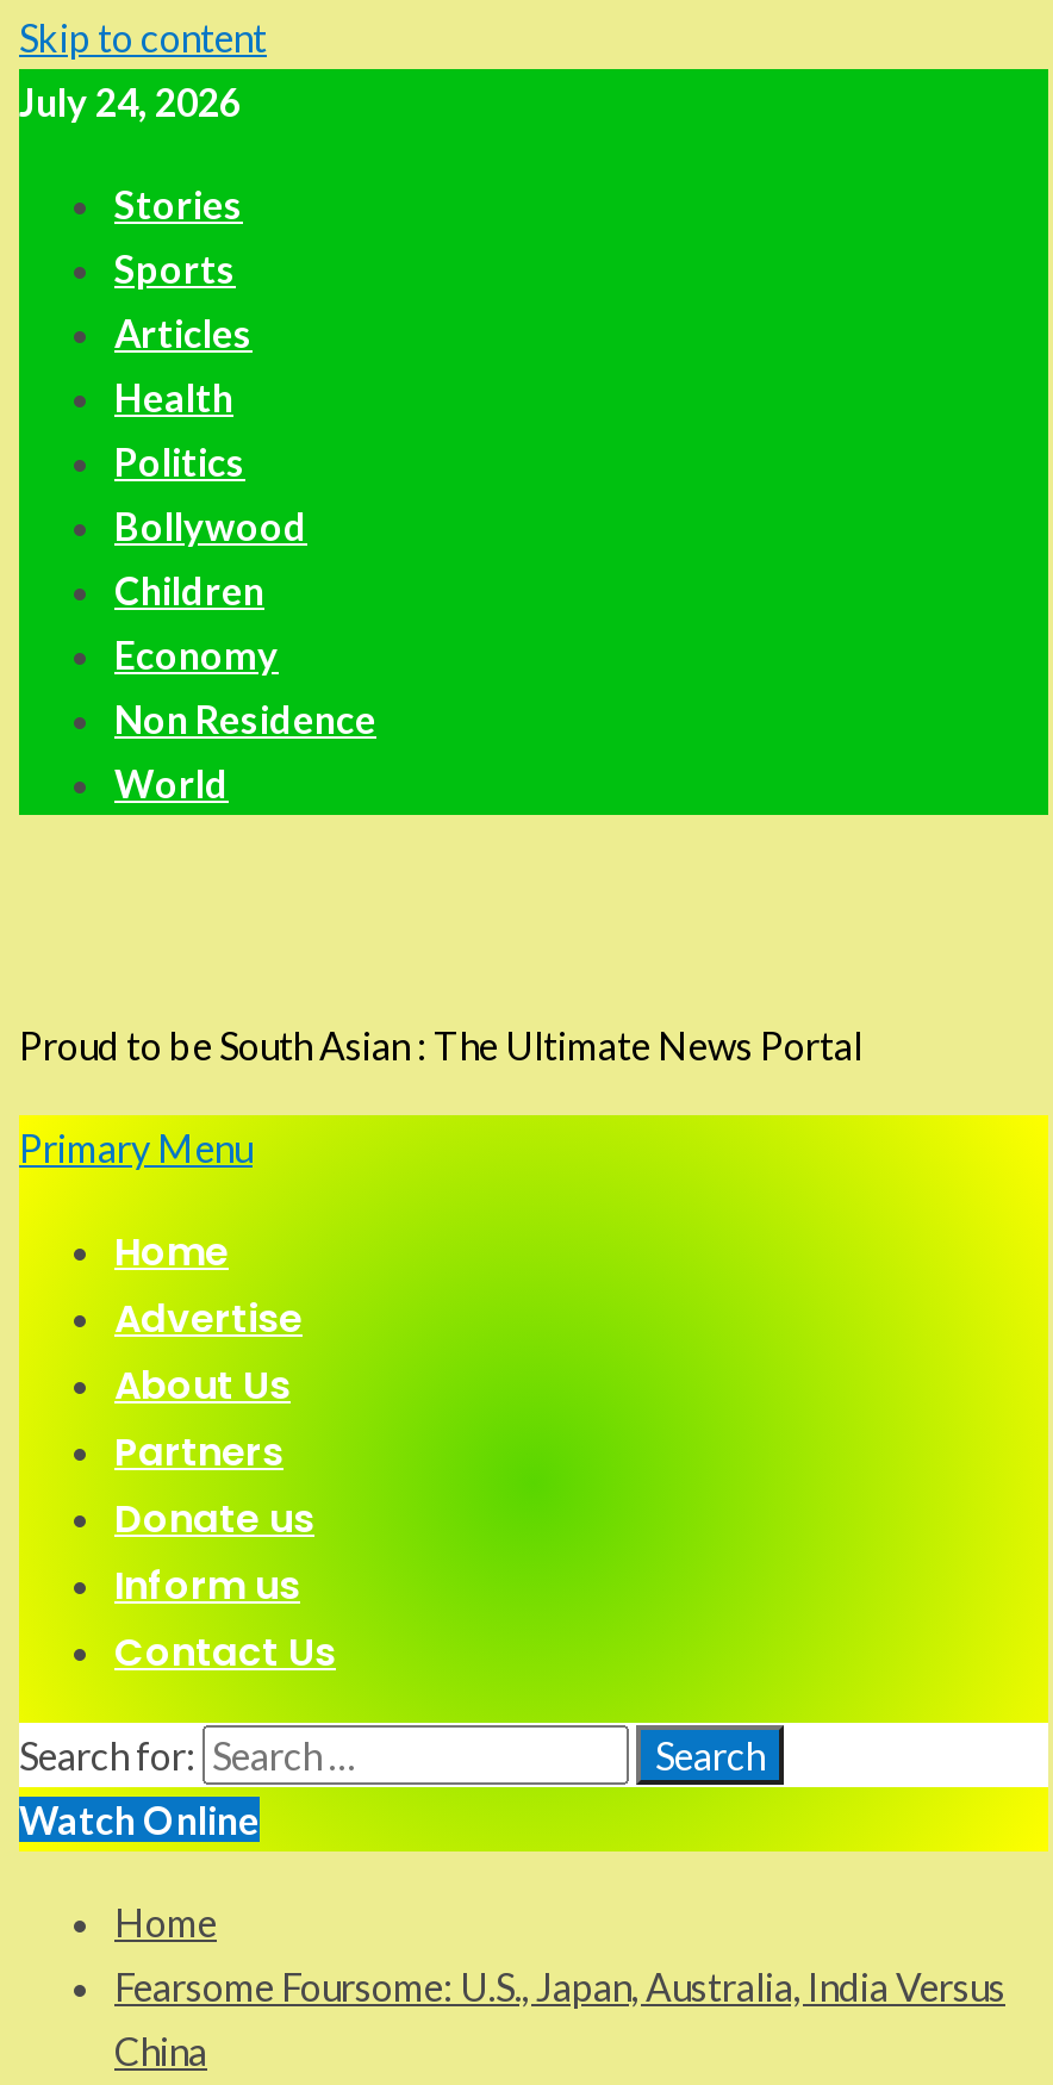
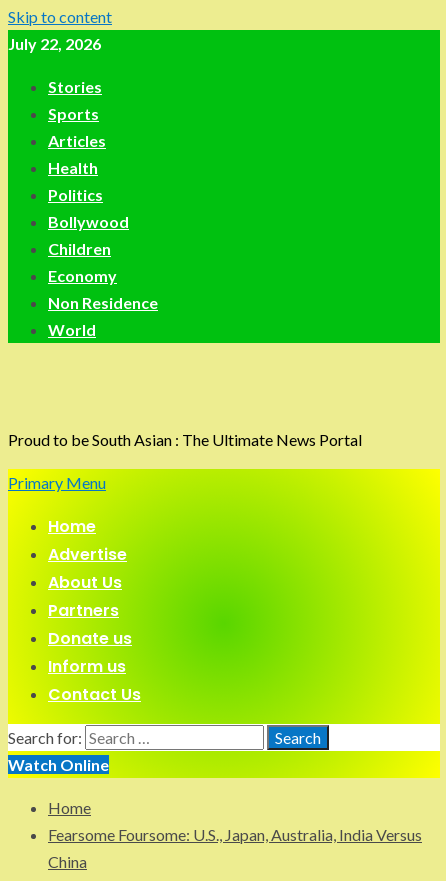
[19,79,241,124] July 24, 2026 -> [8,34,101,53] July 22, 2026

